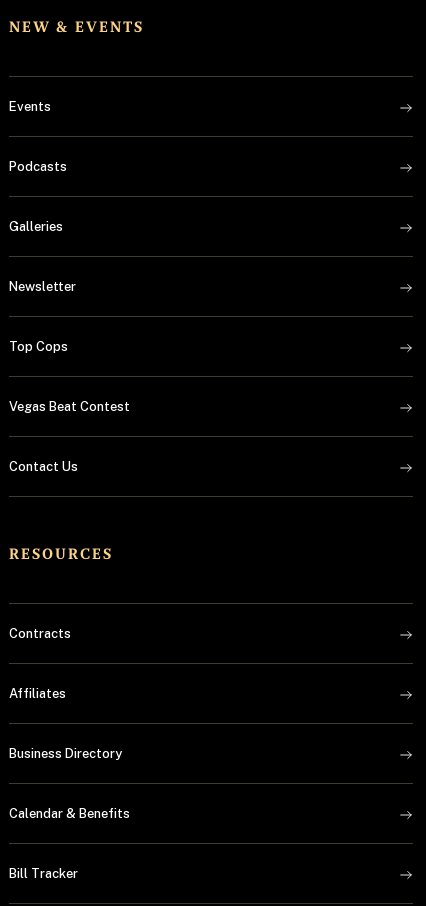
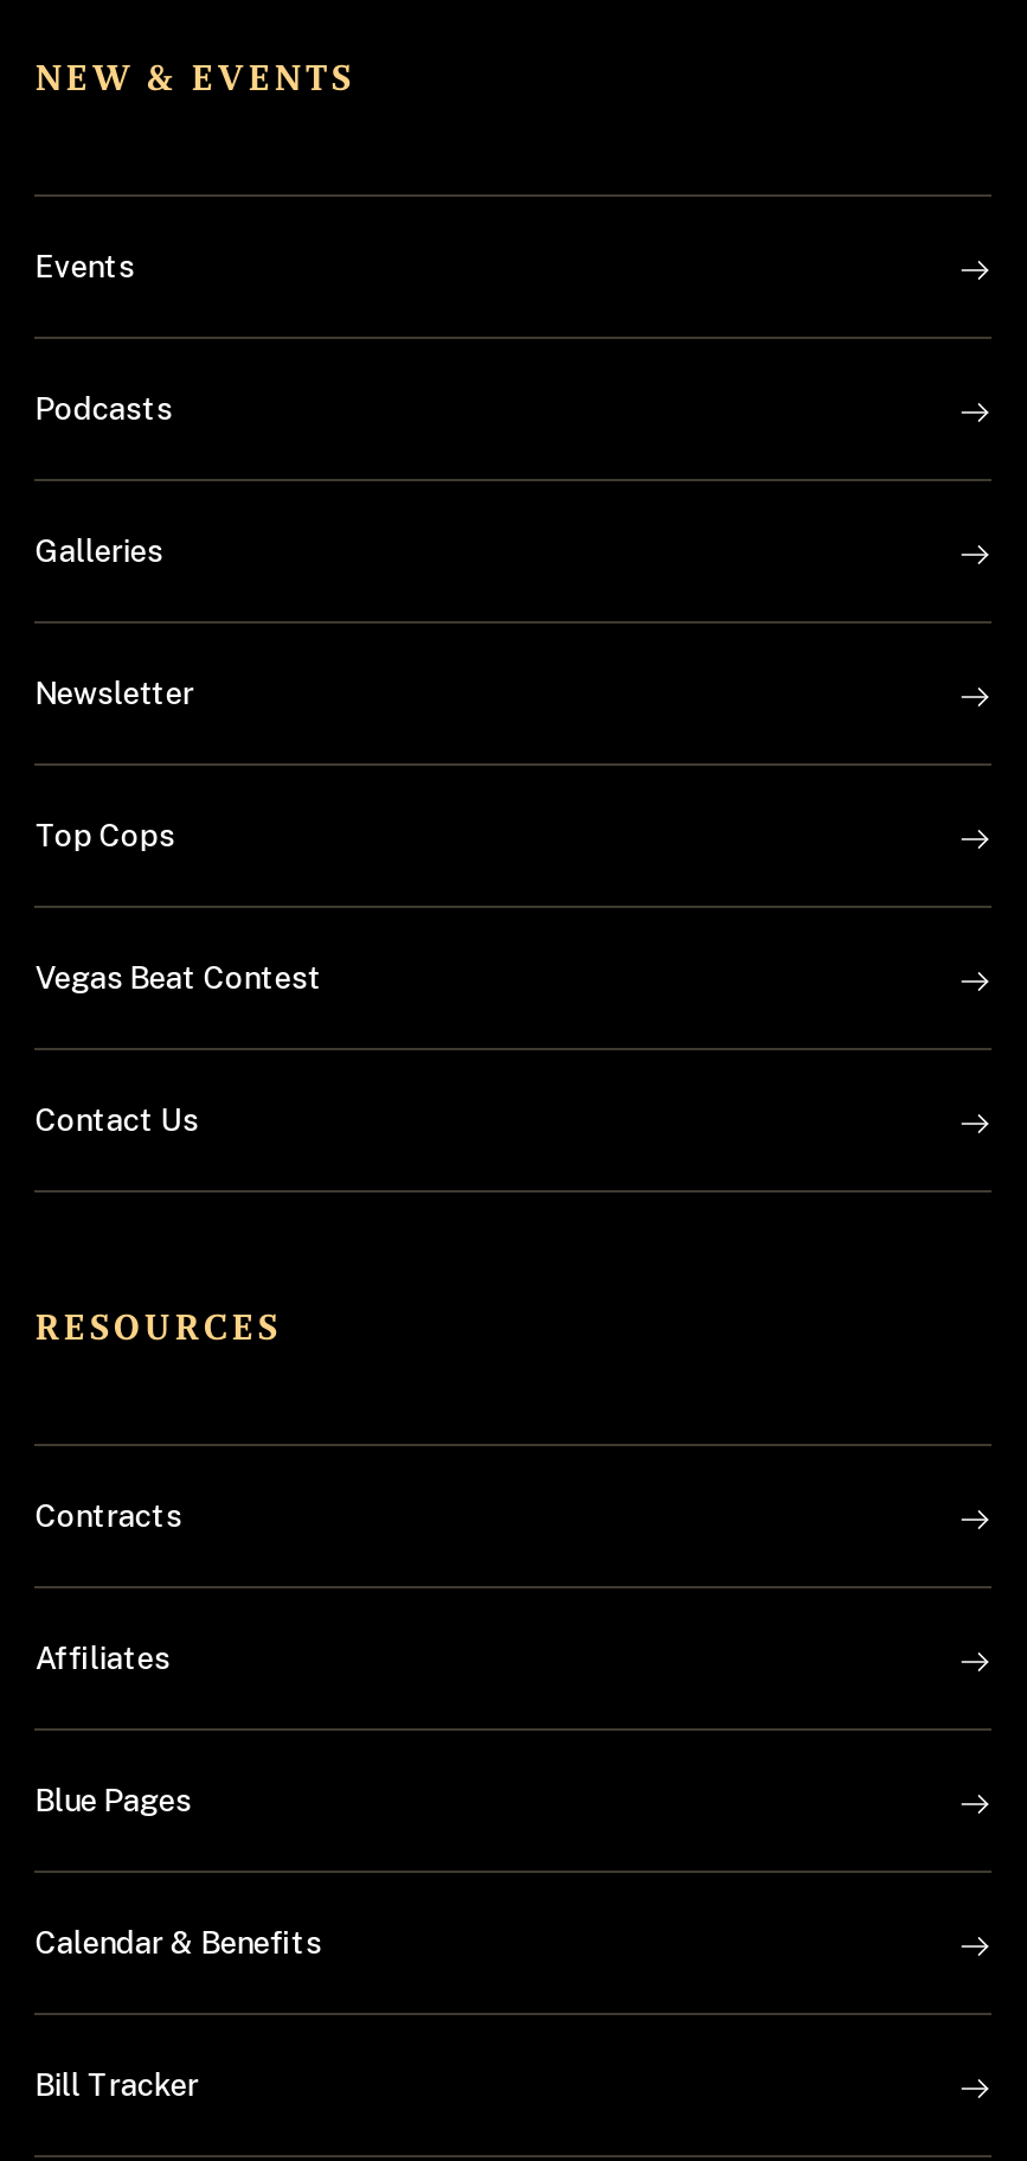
[9,746,122,761] Business Directory -> [35,1784,192,1819] Blue Pages

